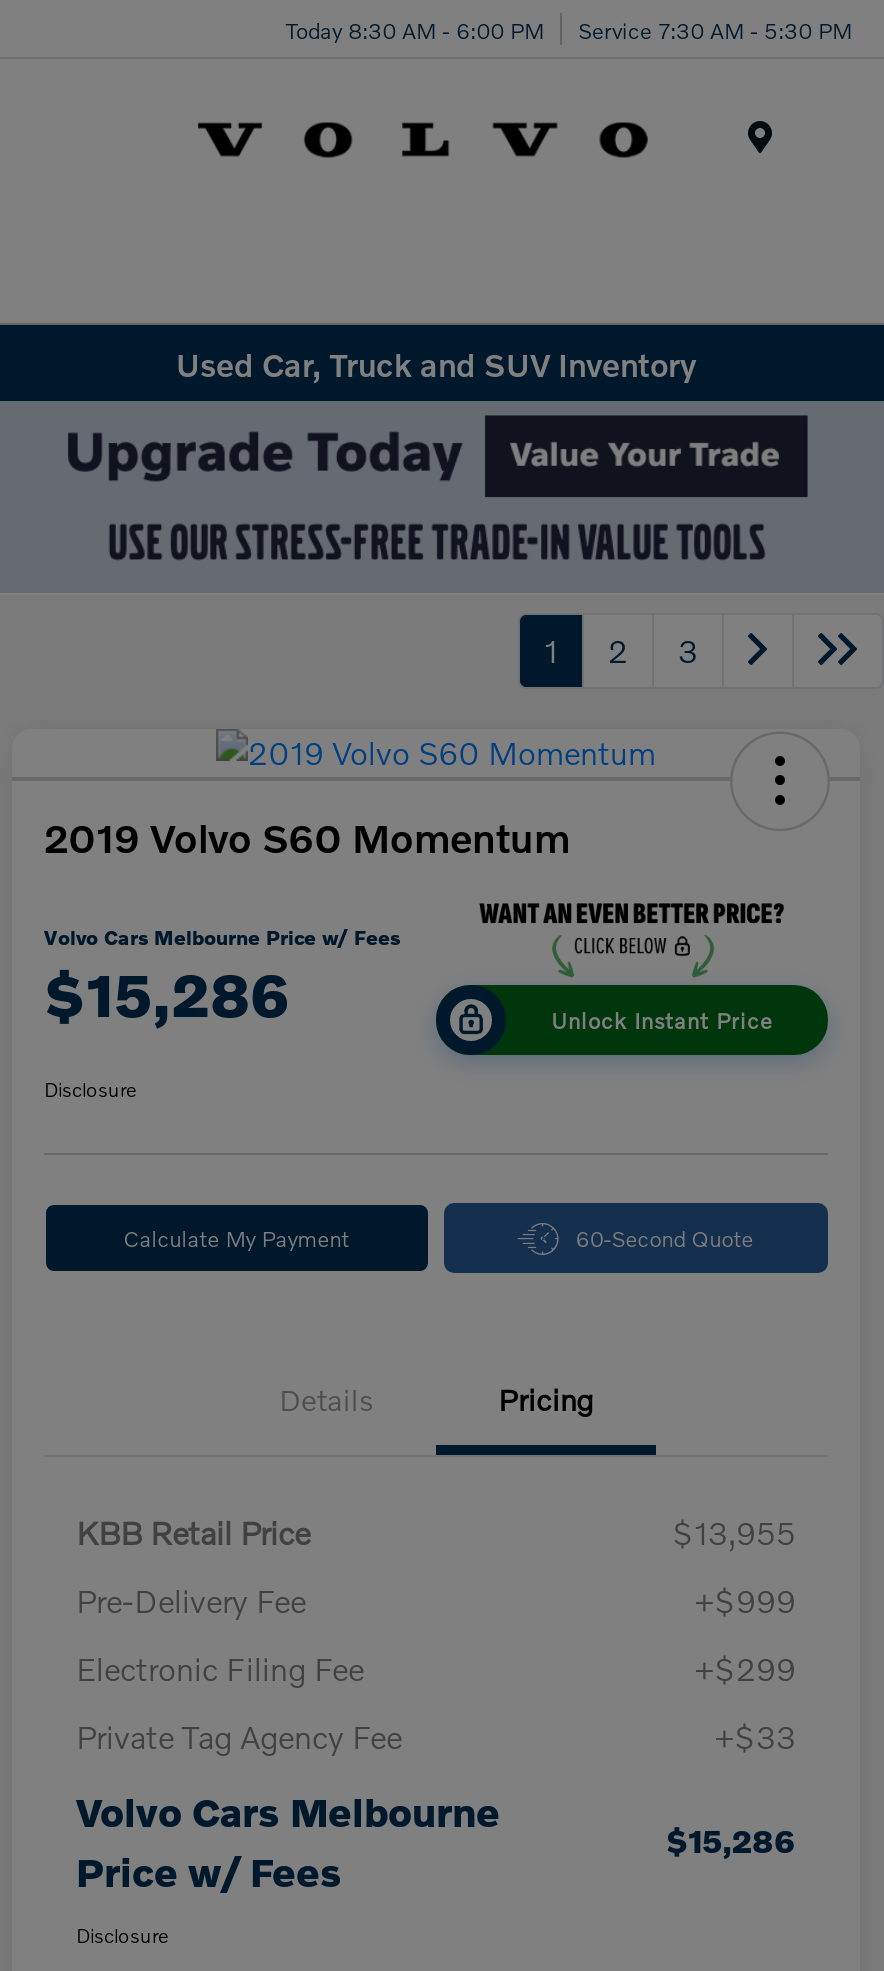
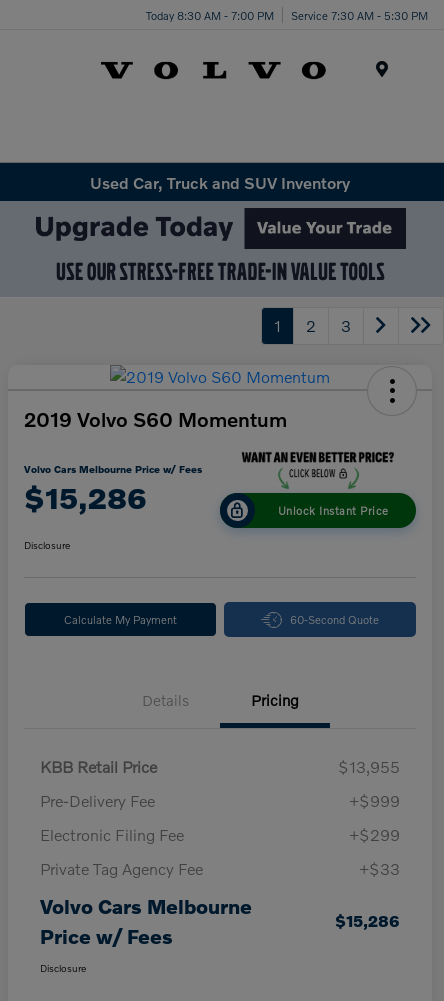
[286,14,852,42] Today 8:30 AM - 6:00 PM Service 7:30 AM - 5:30 PM -> [146,7,428,21] Today 8:30 AM - 7:00 PM Service 7:30 AM - 5:30 PM

